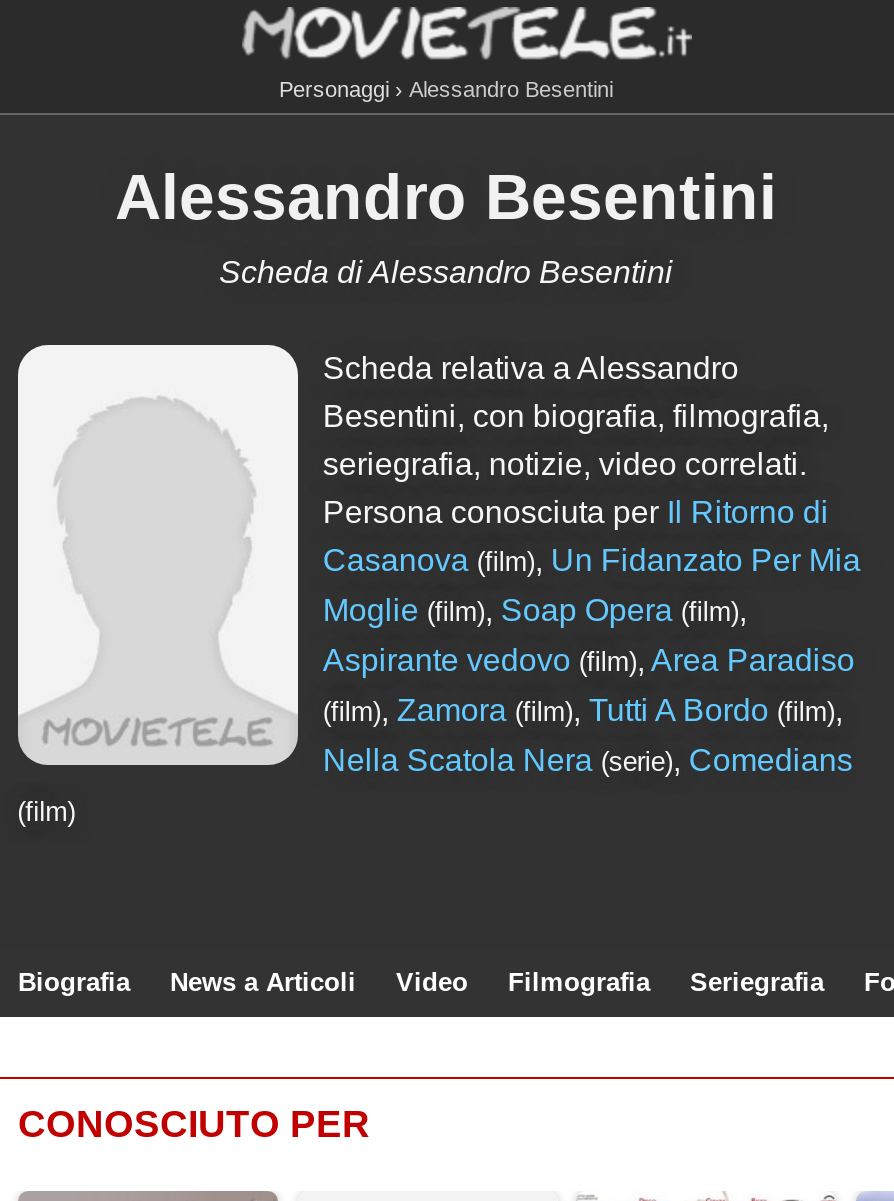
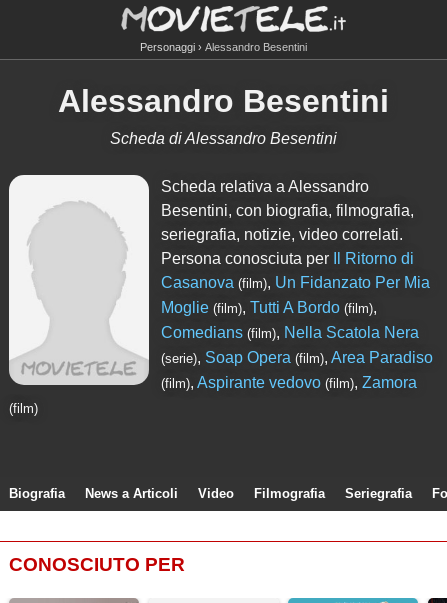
[323,593,747,627] Moglie (film), Soap Opera (film), -> [161,299,377,316] Moglie (film), Tutti A Bordo (film),
[323,643,855,677] Aspirante vedovo (film), Area Paradiso -> [161,324,419,341] Comedians (film), Nella Scatola Nera
[323,693,843,727] (film), Zamora (film), Tutti A Bordo (film), -> [161,349,433,366] (serie), Soap Opera (film), Area Paradiso
[323,743,853,777] Nella Scatola Nera (serie), Comedians -> [161,374,417,391] (film), Aspirante vedovo (film), Zamora

